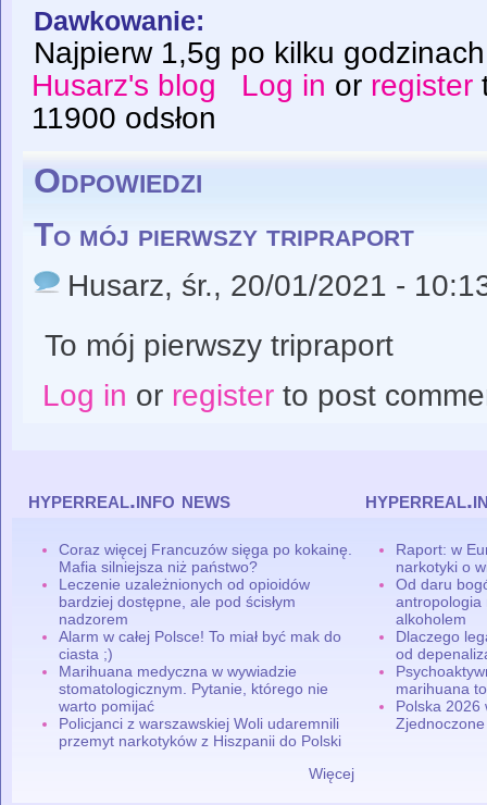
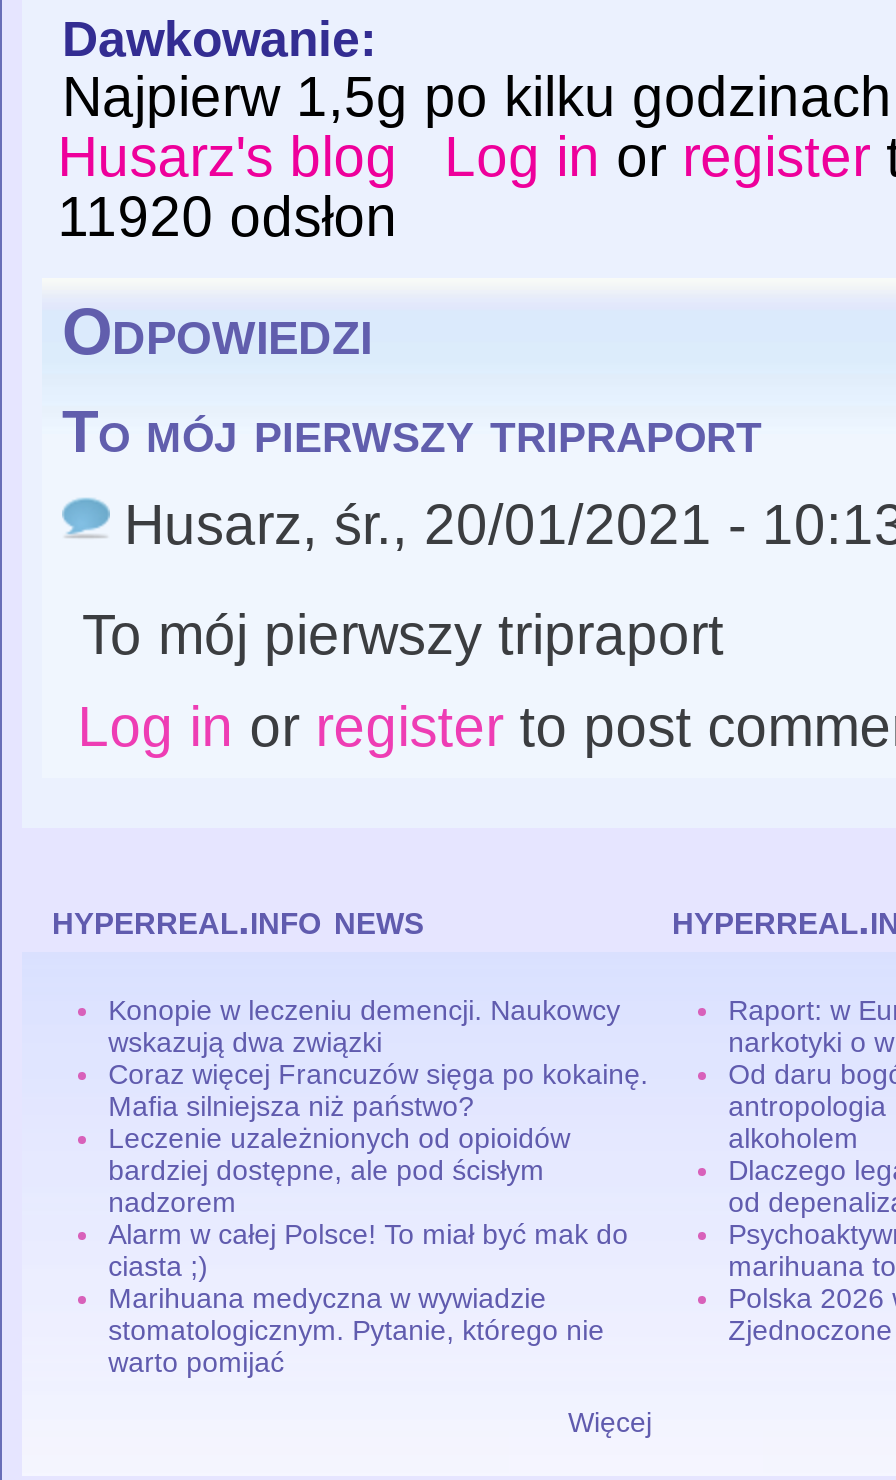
[31,101,216,134] 11900 odsłon -> [57,185,397,247] 11920 odsłon
moved [59,541,352,715] -> [108,1058,648,1378]: Coraz więcej Francuzów sięga po kokainę. | Mafia silniejsza niż państwo? | Leczenie uzależnionych od opioidów | ... | stomatologicznym. Pytanie, którego nie | warto pomijać
none -> [108,994,620,1058] Konopie w leczeniu demencji. Naukowcy | wskazują dwa związki
[59,715,342,749] Policjanci z warszawskiej Woli udaremnili | przemyt narkotyków z Hiszpanii do Polski -> none

